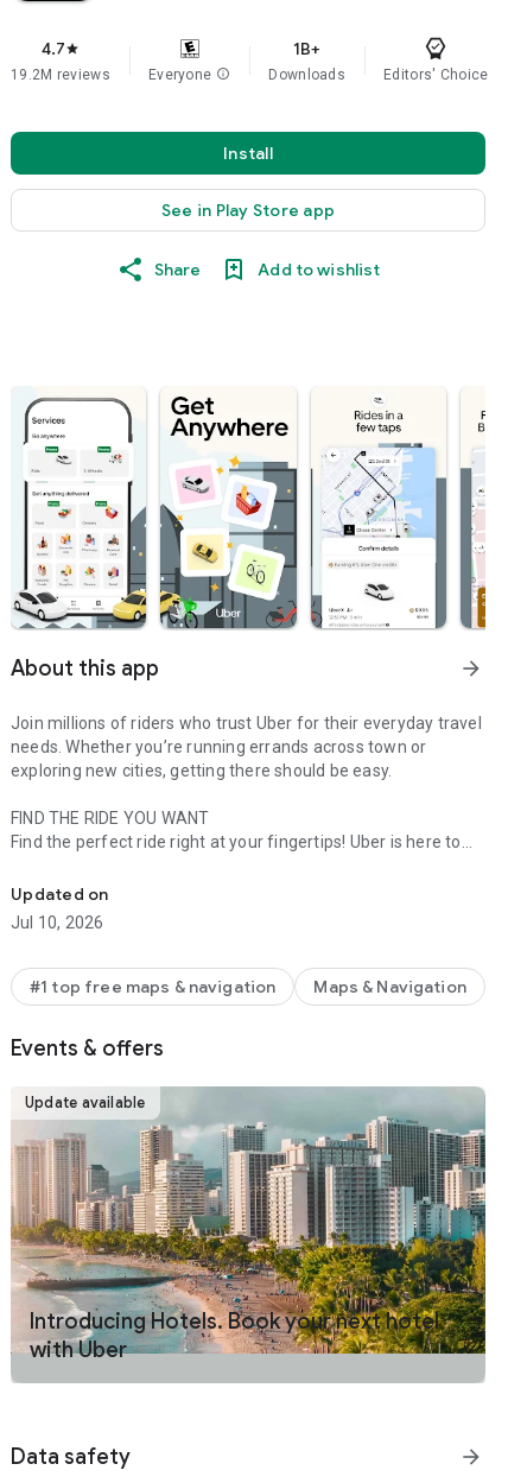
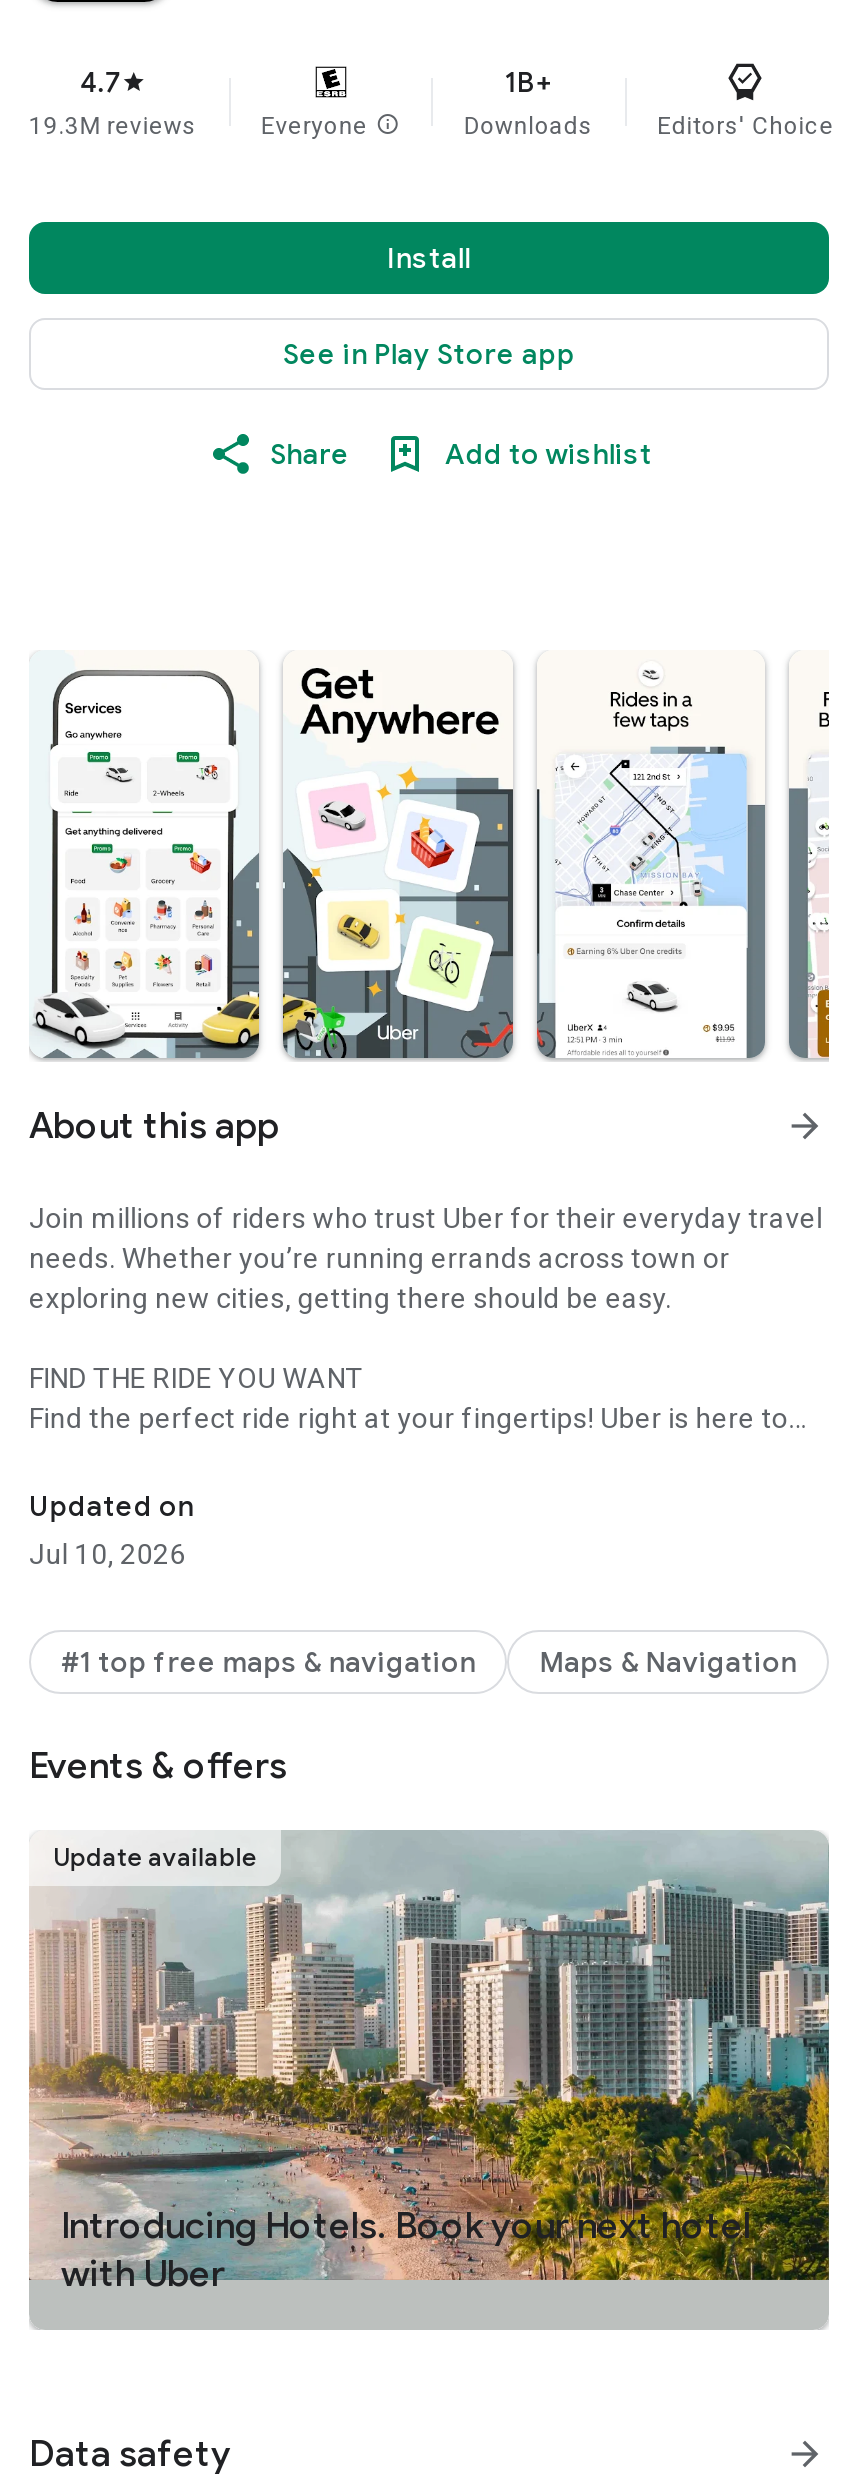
[11,66,110,83] 19.2M reviews -> [29,112,197,140] 19.3M reviews

